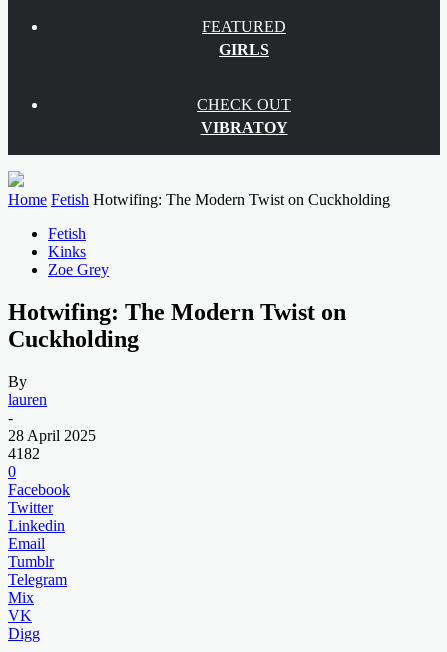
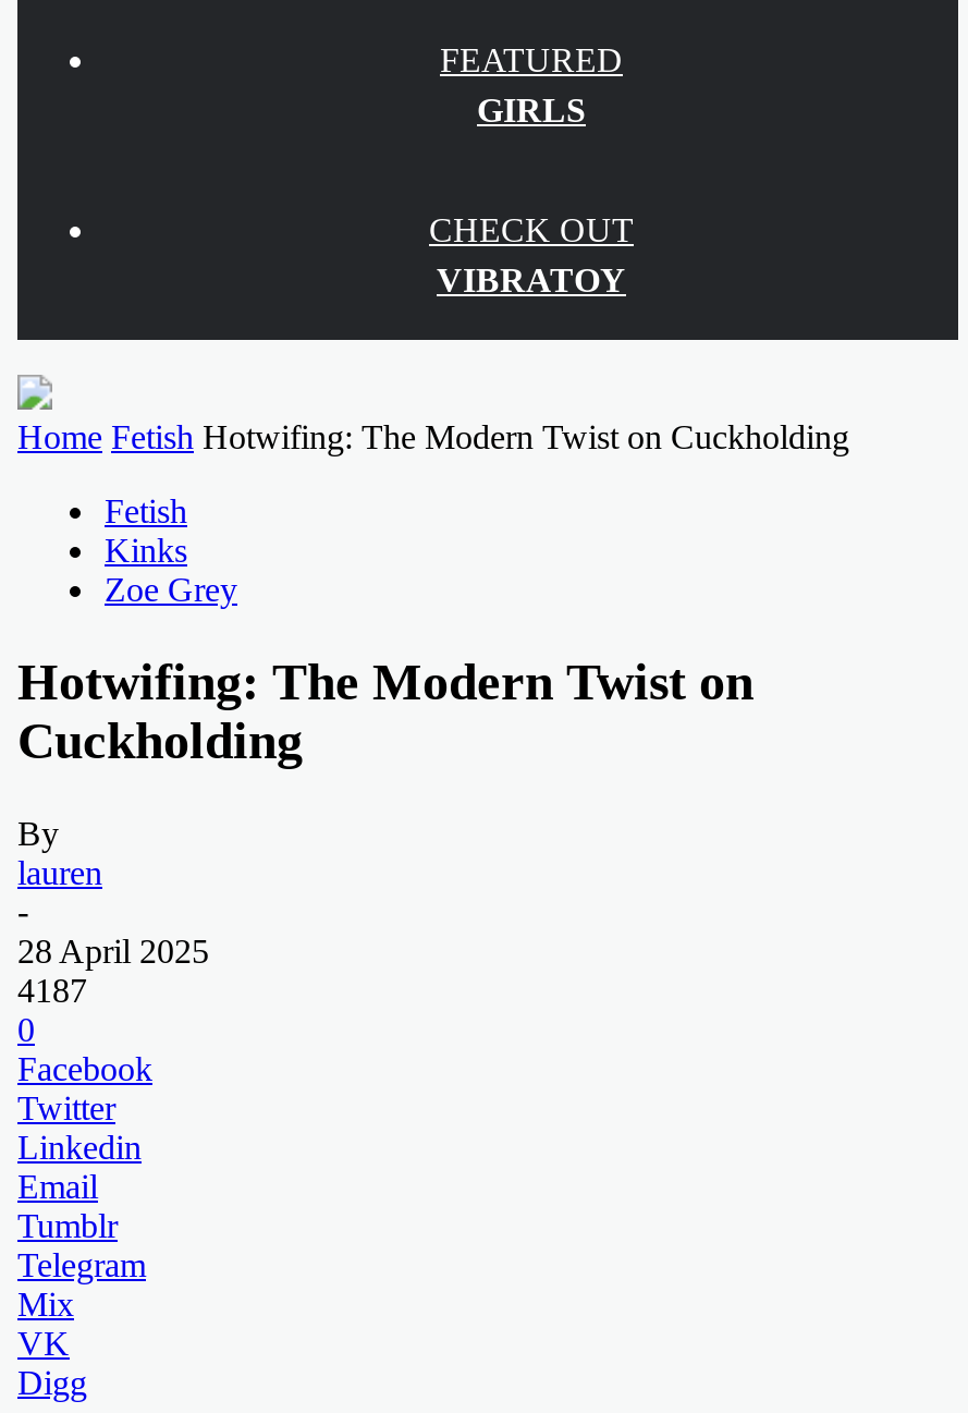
[8,445,40,462] 4182 -> [17,971,87,1008] 4187

